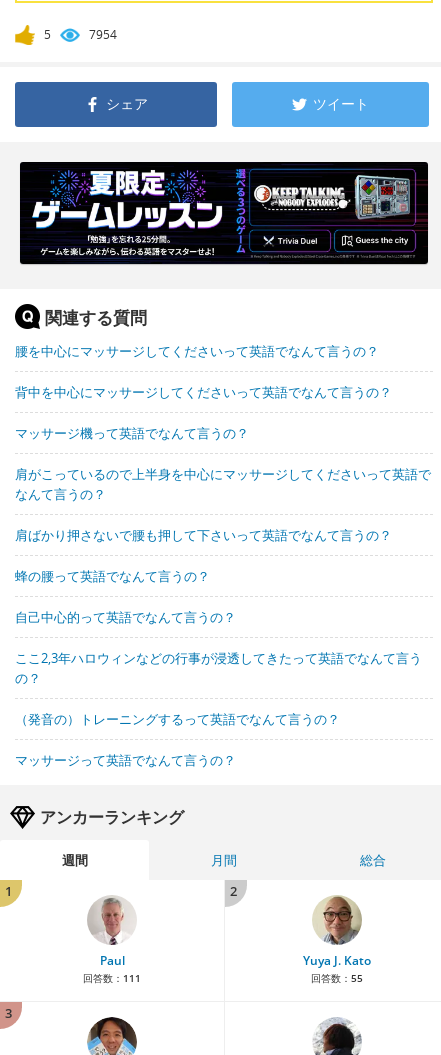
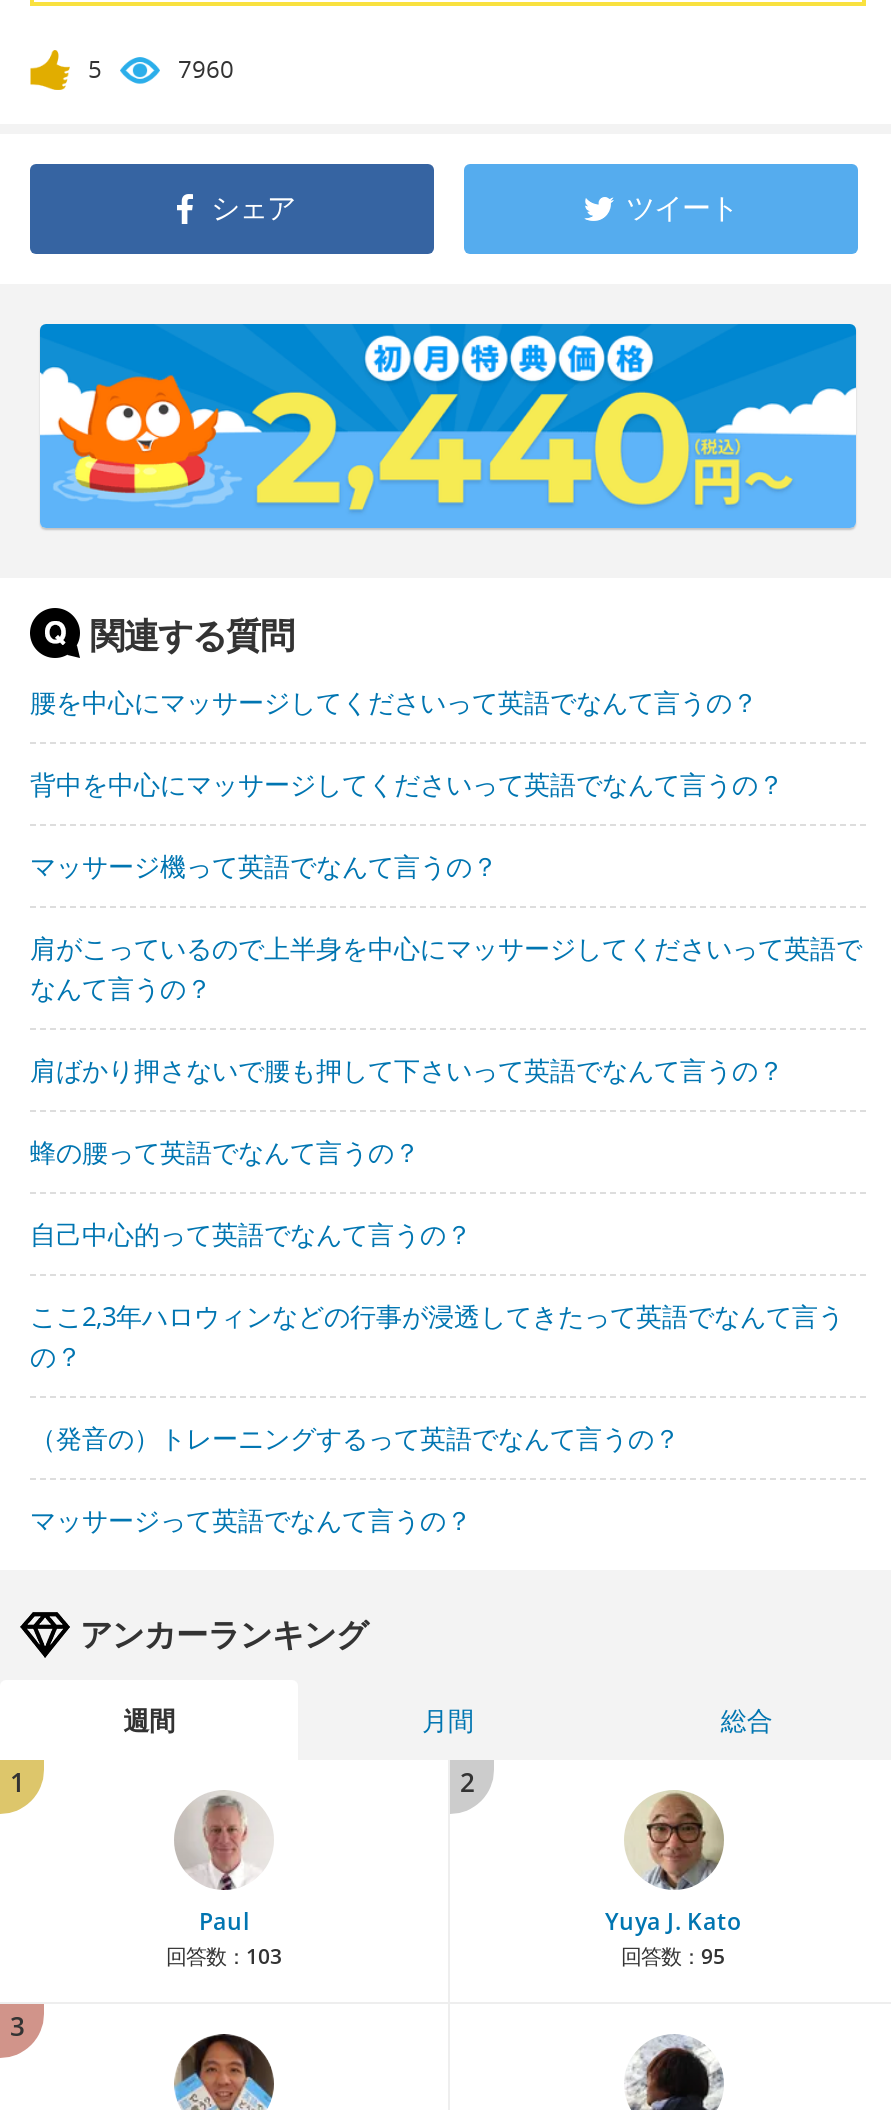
[89,26,117,43] 7954 -> [178,52,234,86] 7960
[19,161,429,265] [image] -> [38,322,858,530] [image]
[83,971,141,985] 回答数：111 -> [166,1942,282,1970] 回答数：103
[310,971,362,985] 回答数：55 -> [621,1942,725,1970] 回答数：95

